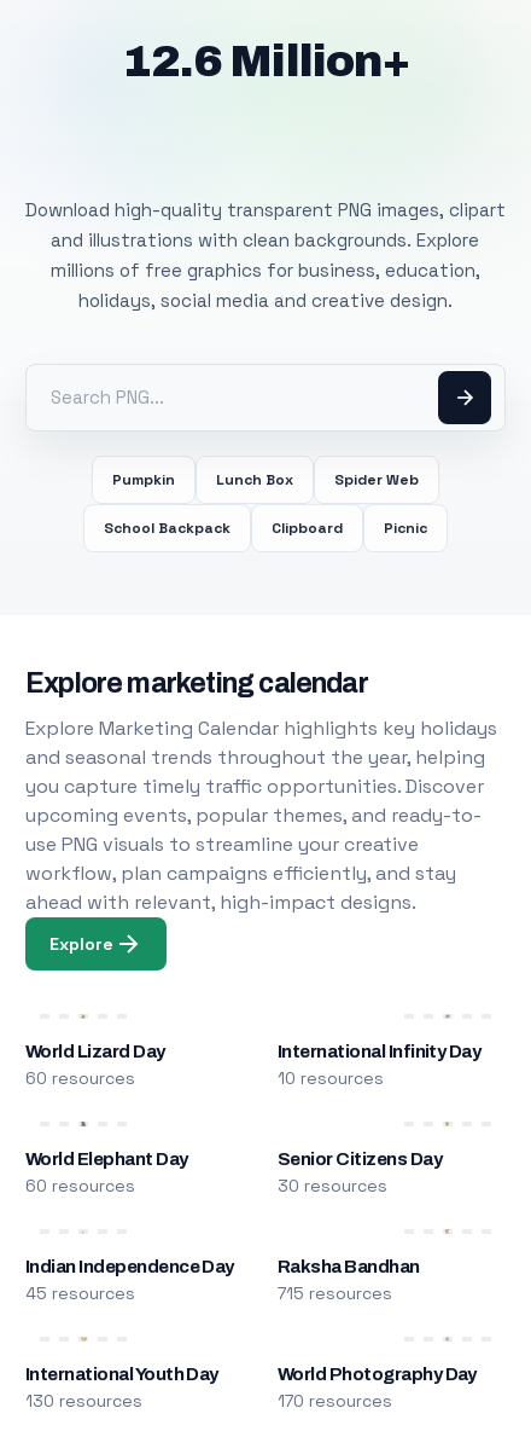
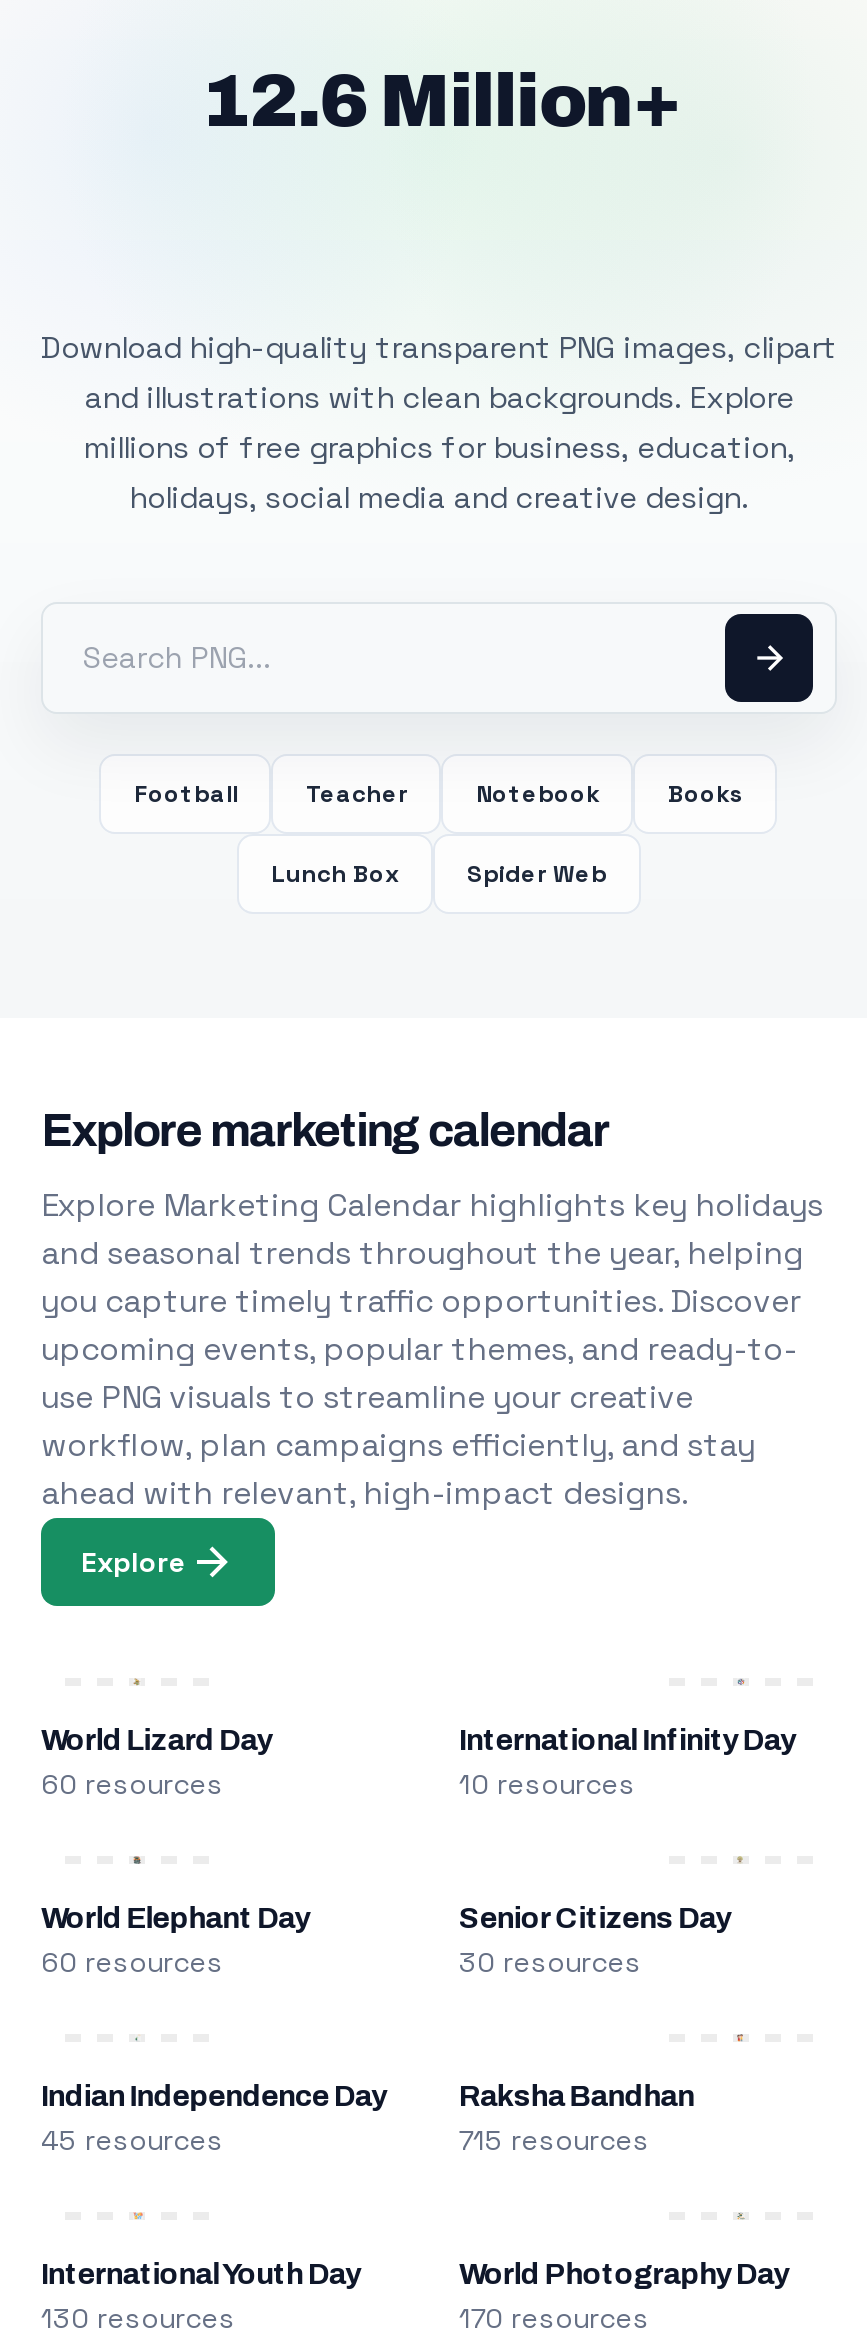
[112,470,175,489] Pumpkin -> [134,778,744,810] Football | Teacher | Notebook | Books
moved [216,470,419,489] -> [271,858,607,890]: Lunch Box | Spider Web
[104,518,427,538] School Backpack | Clipboard | Picnic -> none

